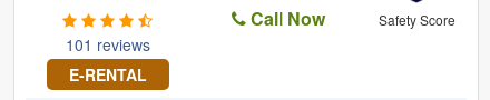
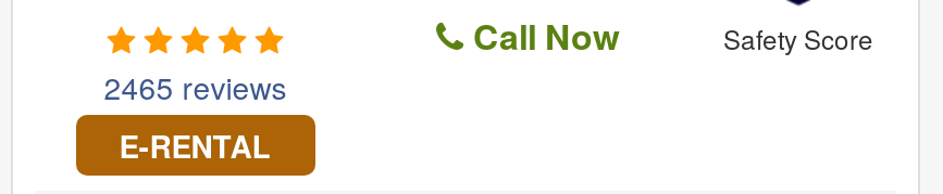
[65,33,150,56] 101 reviews -> [104,65,287,108] 2465 reviews

